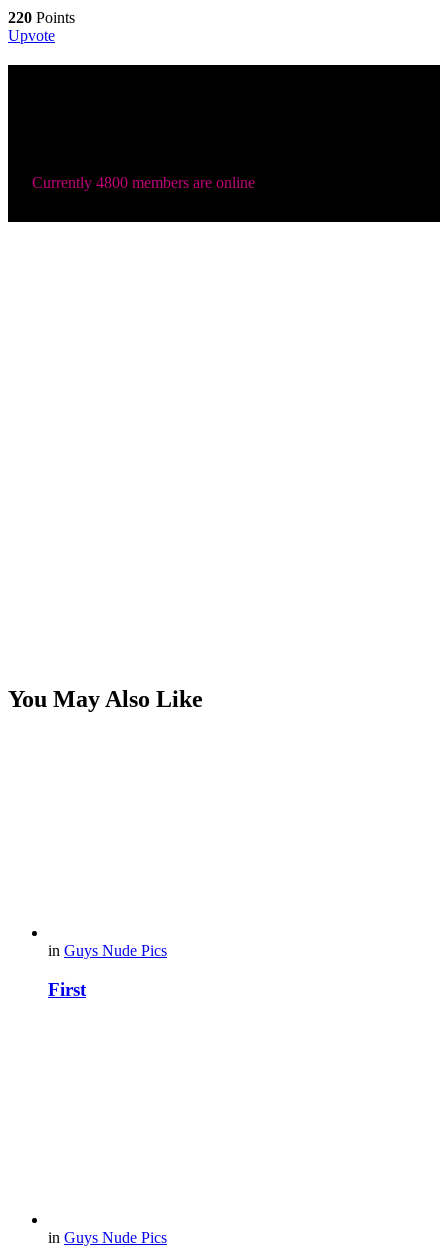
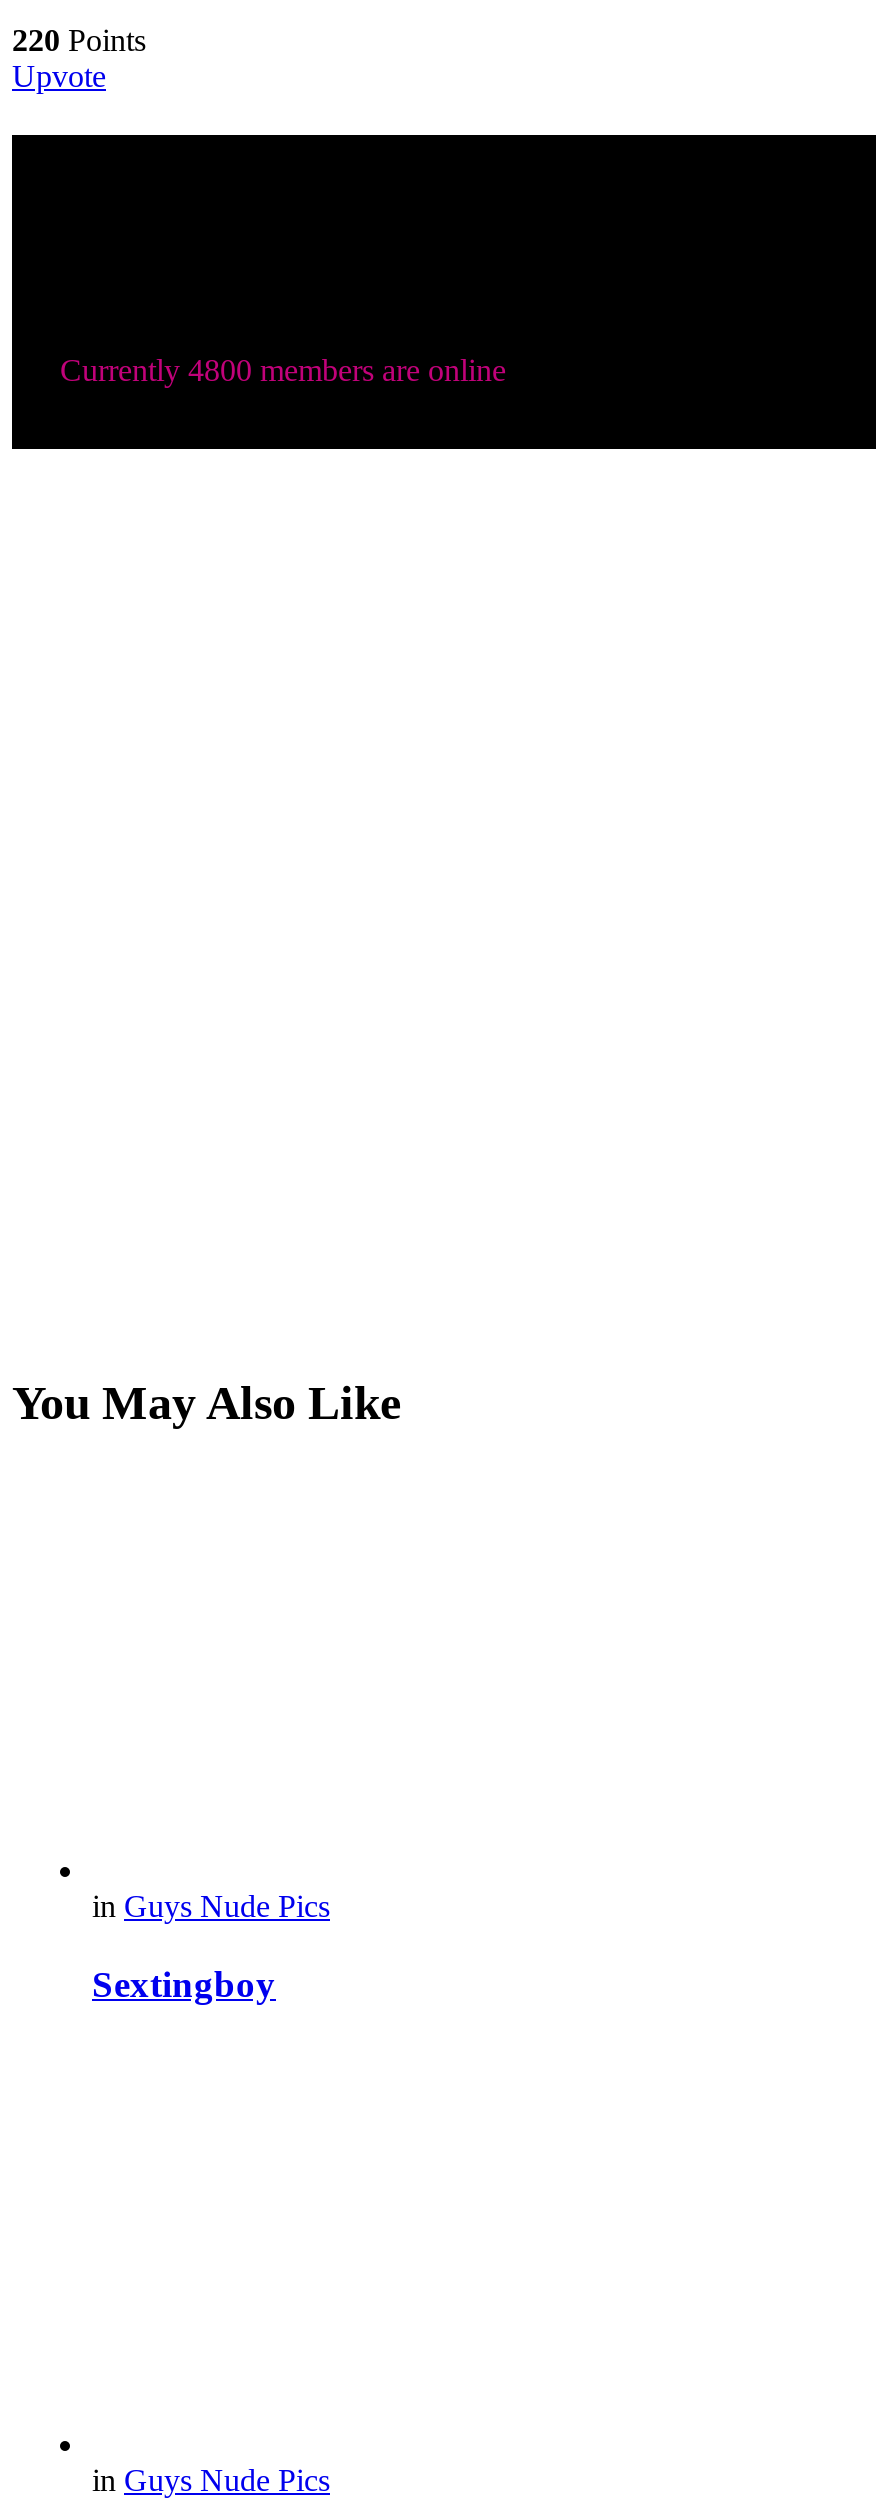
[48,979,86,1000] First -> [92,1963,276,2005] Sextingboy

